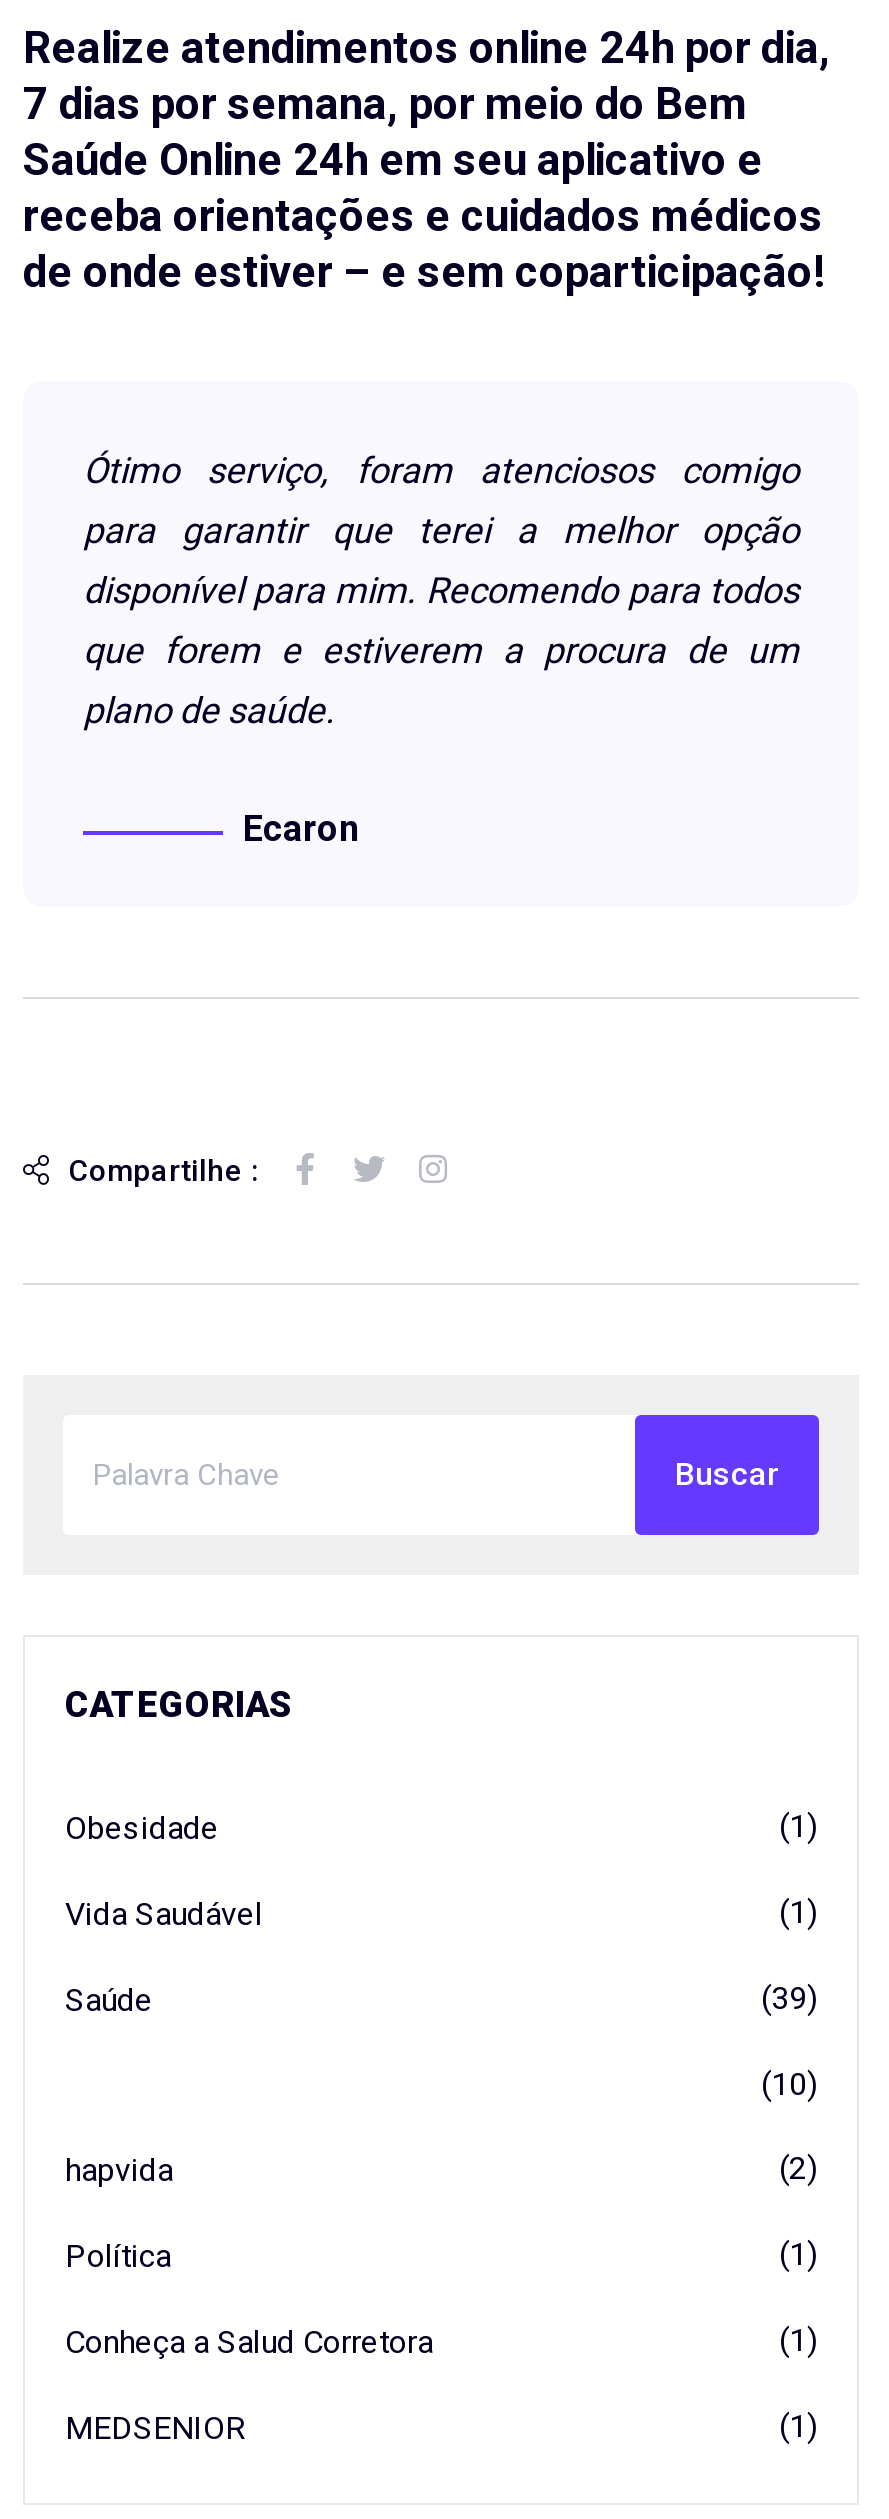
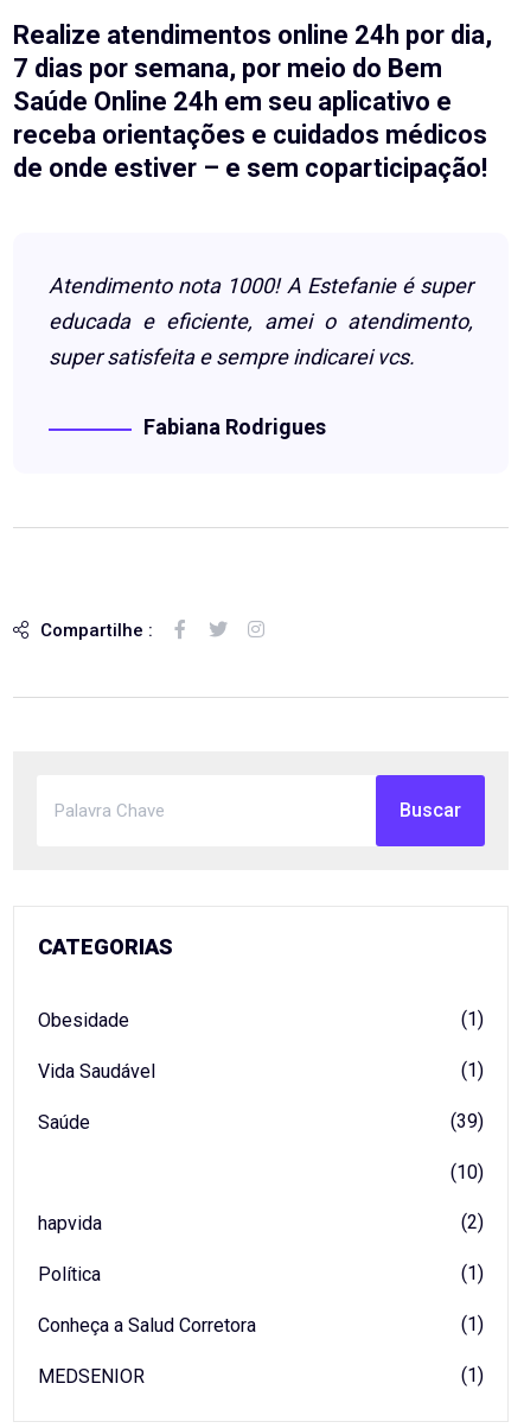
[83,449,799,731] Ótimo serviço, foram atenciosos comigo | para garantir que terei a melhor opção | disponível para mim. Recomendo para todos | que forem e estiverem a procura de um | plano de saúde. -> [49,273,473,369] Atendimento nota 1000! A Estefanie é super | educada e eficiente, amei o atendimento, | super satisfeita e sempre indicarei vcs.
[243,807,359,849] Ecaron -> [143,414,326,439] Fabiana Rodrigues

